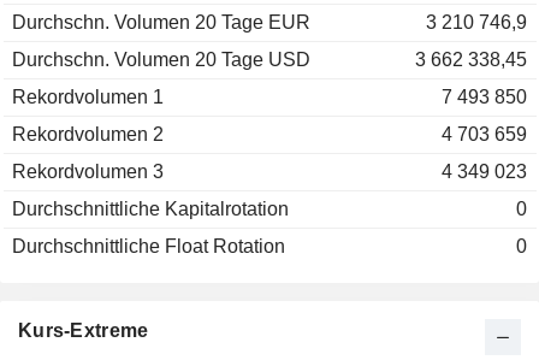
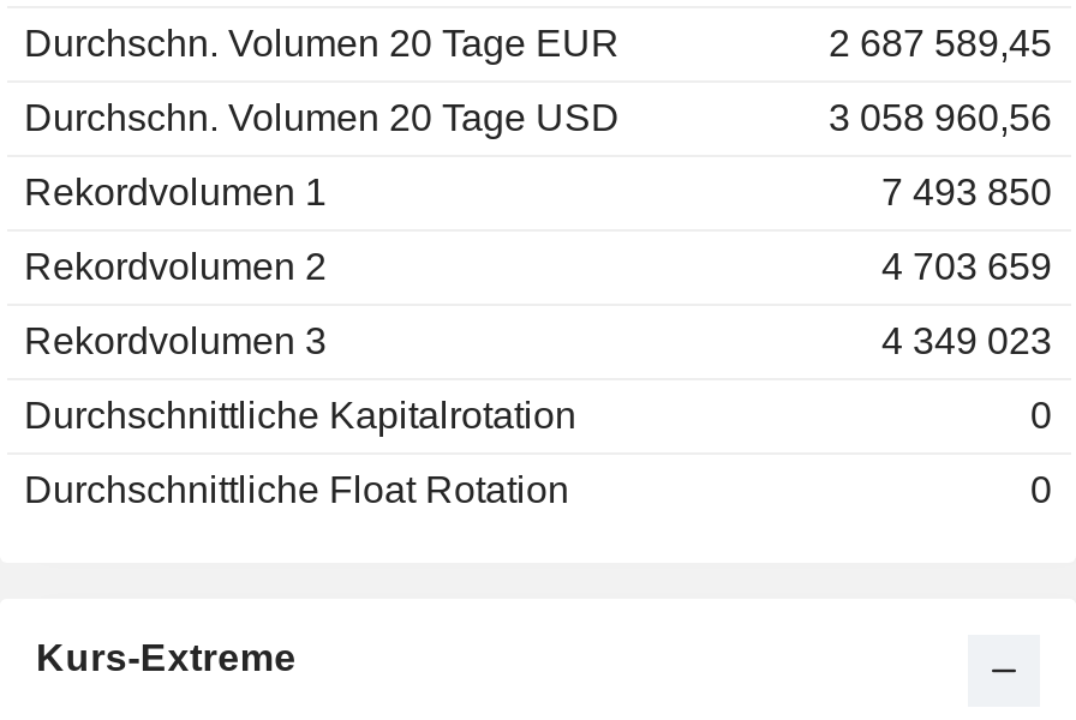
[426,12,527,33] 3 210 746,9 -> [829,23,1052,64] 2 687 589,45
[415,50,527,70] 3 662 338,45 -> [829,98,1052,138] 3 058 960,56

